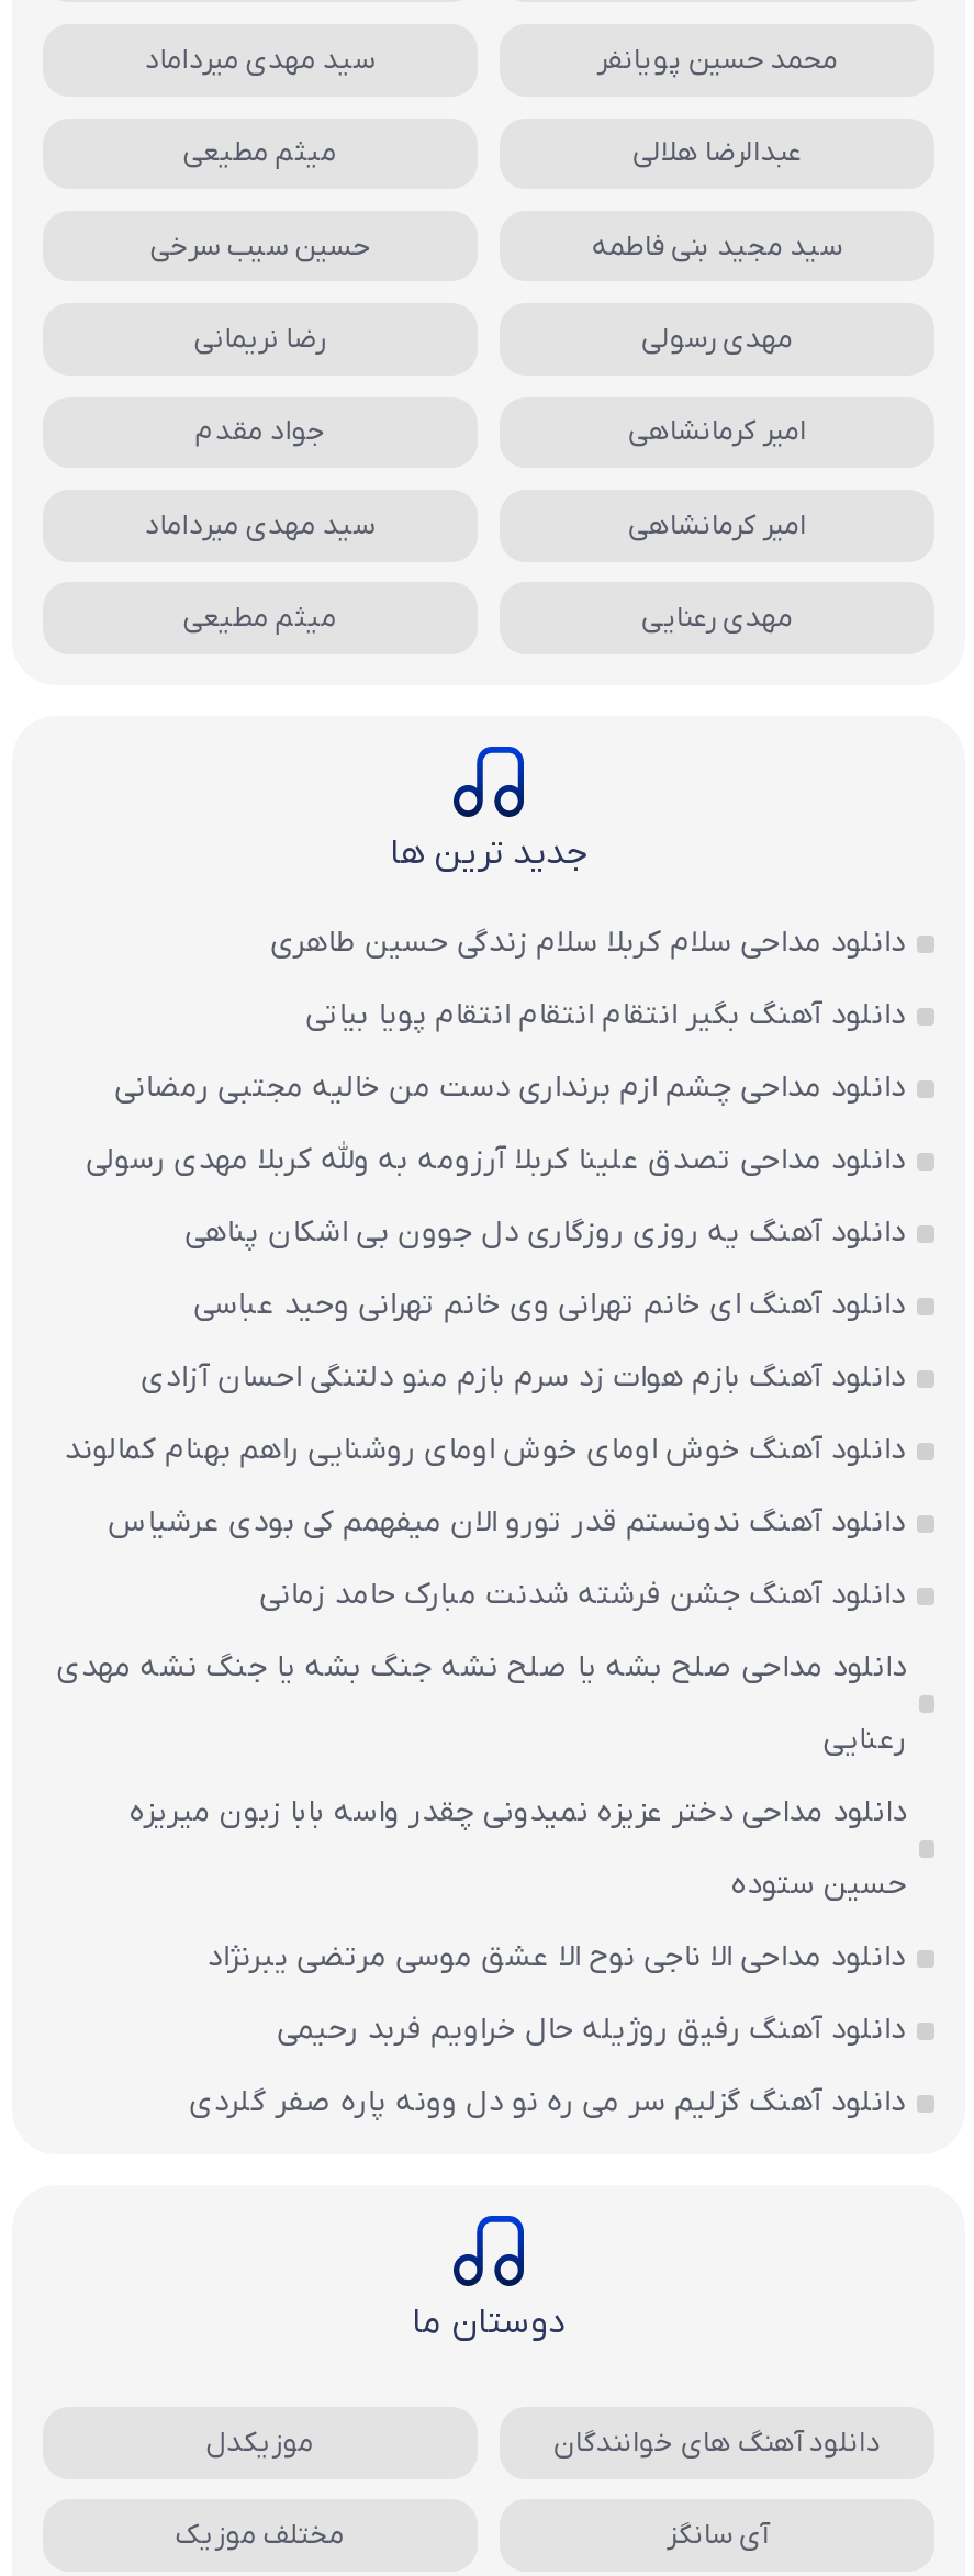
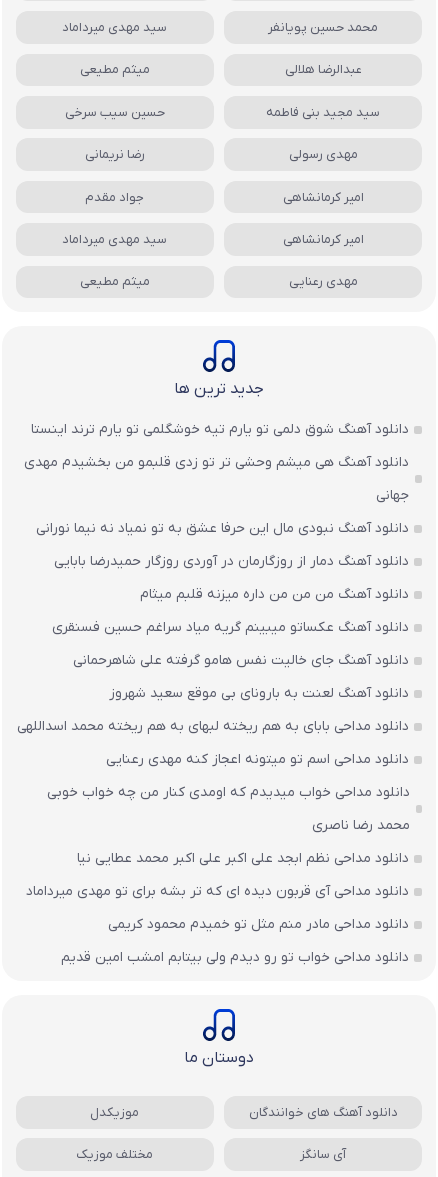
[271,923,905,964] دانلود مداحی سلام کربلا سلام زندگی حسین طاهری -> [31,420,409,439] دانلود آهنگ شوق دلمی تو یارم تیه خوشگلمی تو یارم ترند اینستا
[306,995,905,1037] دانلود آهنگ بگیر انتقام انتقام انتقام پویا بیاتی -> [24,453,409,472] دانلود آهنگ هی میشم وحشی تر تو زدی قلبمو من بخشیدم مهدی
[115,1068,905,1109] دانلود مداحی چشم ازم برنداری دست من خالیه مجتبی رمضانی -> [376,486,409,505] جهانی
[86,1140,905,1182] دانلود مداحی تصدق علینا کربلا آرزومه به ولله کربلا مهدی رسولی -> [36,519,409,538] دانلود آهنگ نبودی مال این حرفا عشق به تو نمیاد نه نیما نورانی
[185,1212,905,1254] دانلود آهنگ یه روزی روزگاری دل جوون بی اشکان پناهی -> [54,552,409,571] دانلود آهنگ دمار از روزگارمان در آوردی روزگار حمیدرضا بابایی
[194,1285,905,1327] دانلود آهنگ ای خانم تهرانی وی خانم تهرانی وحید عباسی -> [140,585,409,604] دانلود آهنگ من من من داره میزنه قلبم میثام
[141,1357,905,1399] دانلود آهنگ بازم هوات زد سرم بازم منو دلتنگی احسان آزادی -> [52,618,409,637] دانلود آهنگ عکساتو میبینم گریه میاد سراغم حسین فسنقری
[64,1430,905,1472] دانلود آهنگ خوش اومای خوش اومای روشنایی راهم بهنام کمالوند -> [73,651,409,670] دانلود آهنگ جای خالیت نفس هامو گرفته علی شاهرحمانی
[108,1502,905,1544] دانلود آهنگ ندونستم قدر تورو الان میفهمم کی بودی عرشیاس -> [109,684,409,703] دانلود آهنگ لعنت به بارونای بی‌ موقع سعید شهروز
[260,1575,905,1617] دانلود آهنگ جشن فرشته شدنت مبارک حامد زمانی -> [17,717,409,736] دانلود مداحی بابای به هم ریخته لبهای به هم ریخته محمد اسداللهی
[57,1647,907,1689] دانلود مداحی صلح بشه یا صلح نشه جنگ بشه یا جنگ نشه مهدی -> [106,750,409,769] دانلود مداحی اسم تو میتونه اعجاز کنه مهدی رعنایی
[823,1720,907,1761] رعنایی -> [47,783,410,802] دانلود مداحی خواب میدیدم که اومدی کنار من چه خواب خوبی
[130,1792,907,1834] دانلود مداحی دختر عزیزه نمیدونی چقدر واسه بابا زبون میریزه -> [312,816,410,835] محمد رضا ناصری
[731,1865,907,1906] حسین ستوده -> [77,849,409,868] دانلود مداحی نظم ابجد علی اکبر علی اکبر محمد عطایی نیا
[207,1937,905,1979] دانلود مداحی الا ناجی نوح الا عشق موسی مرتضی یبرنژاد -> [26,882,409,901] دانلود مداحی آی قربون دیده ای که تر بشه برای تو مهدی میرداماد
[277,2010,905,2051] دانلود آهنگ رفیق روژیله حال خراویم فربد رحیمی -> [108,915,409,934] دانلود مداحی مادر منم مثل تو خمیدم محمود کریمی
[189,2082,905,2124] دانلود آهنگ گزلیم سر می ره نو دل وونه پاره صفر گلردی -> [61,948,409,967] دانلود مداحی خواب تو رو دیدم ولی بیتابم امشب امین قدیم

